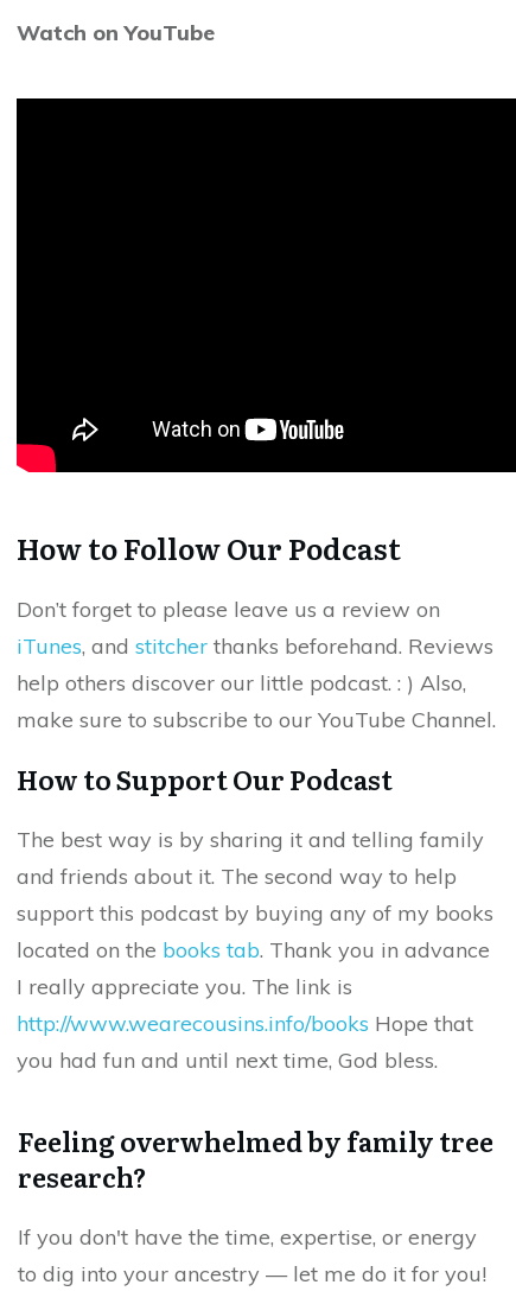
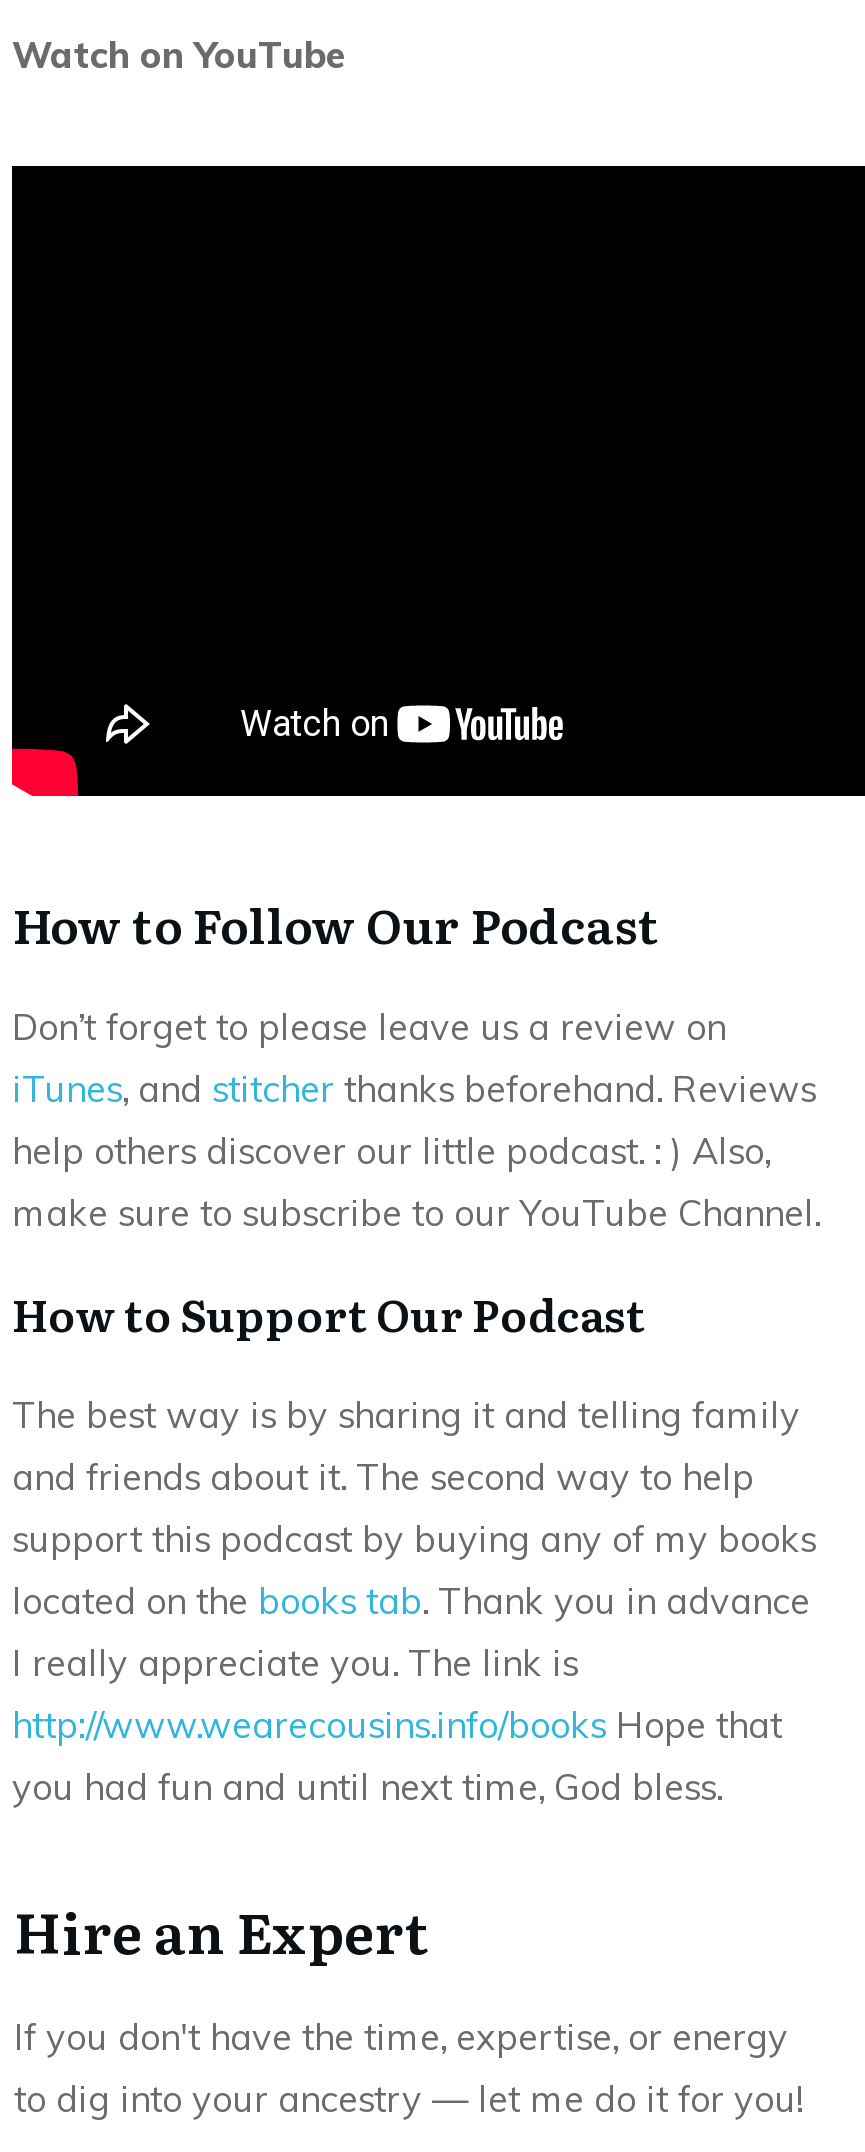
[18,1121,493,1196] Feeling overwhelmed by family tree | research? -> [14,1888,428,1972] Hire an Expert

